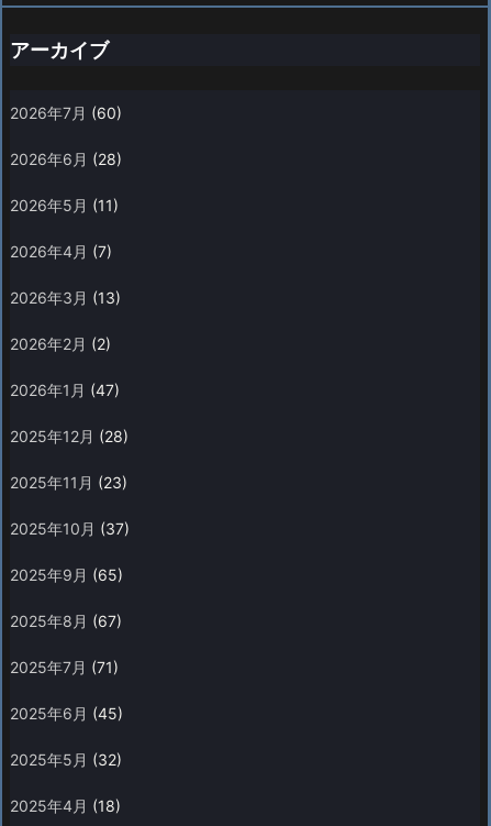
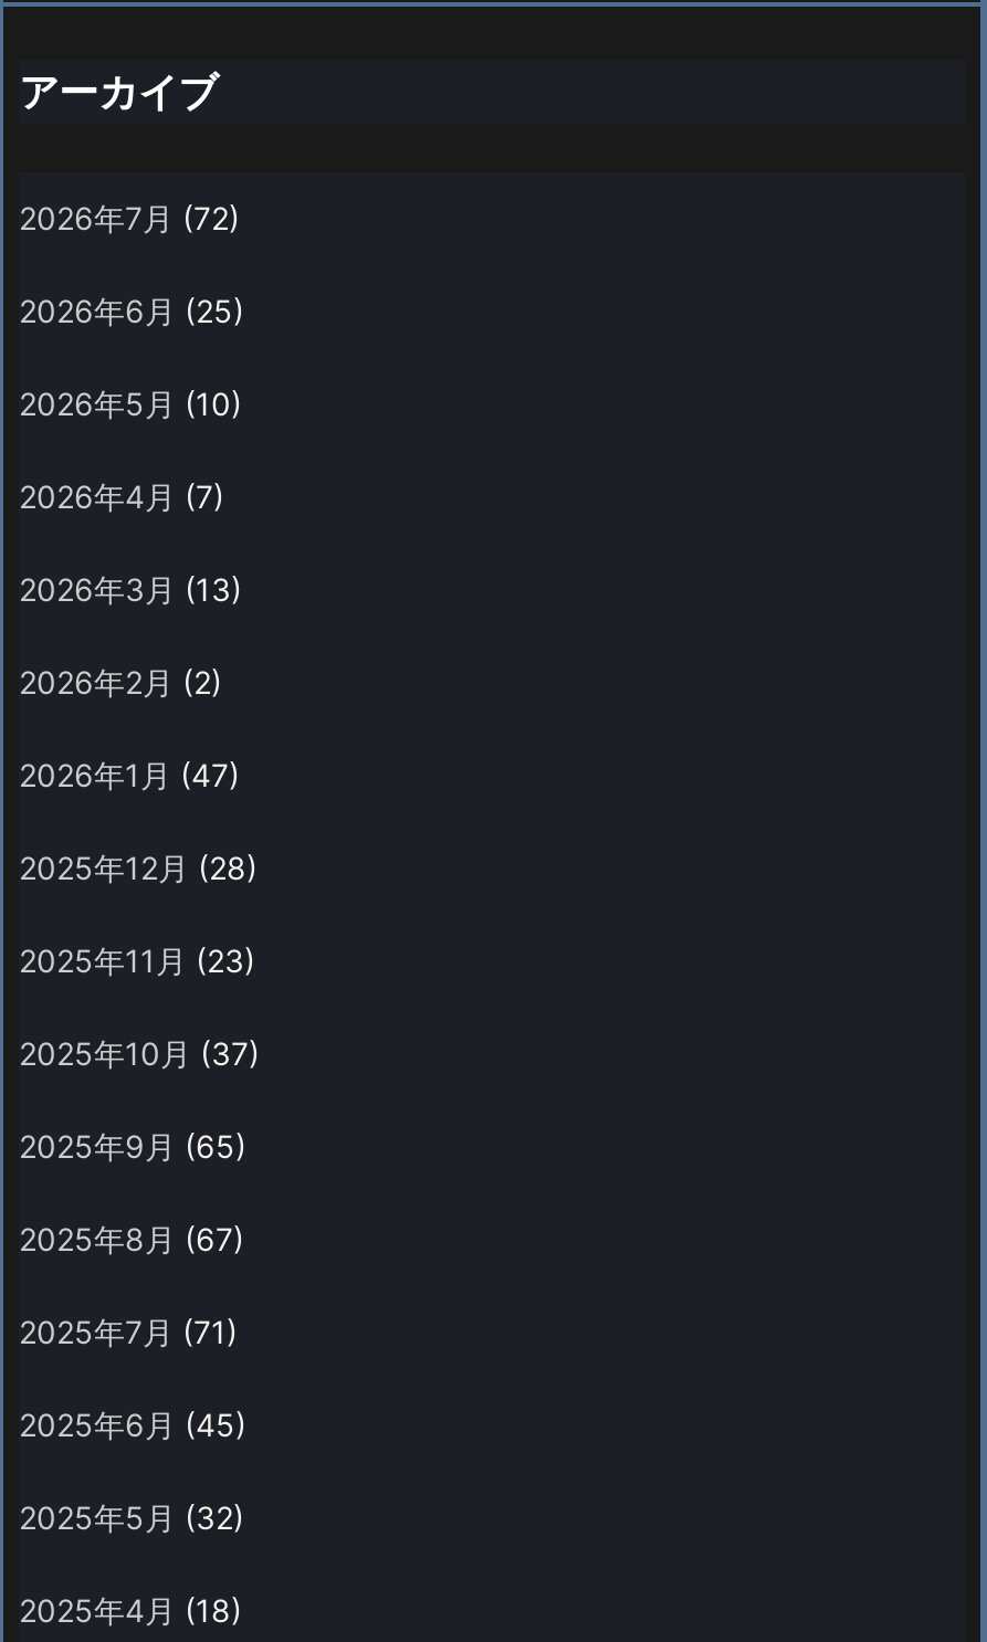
[10,104,122,122] 2026年7月(60) -> [19,199,240,237] 2026年7月(72)
[10,150,122,168] 2026年6月(28) -> [19,292,244,330] 2026年6月(25)
[10,196,119,215] 2026年5月(11) -> [19,385,242,423] 2026年5月(10)

